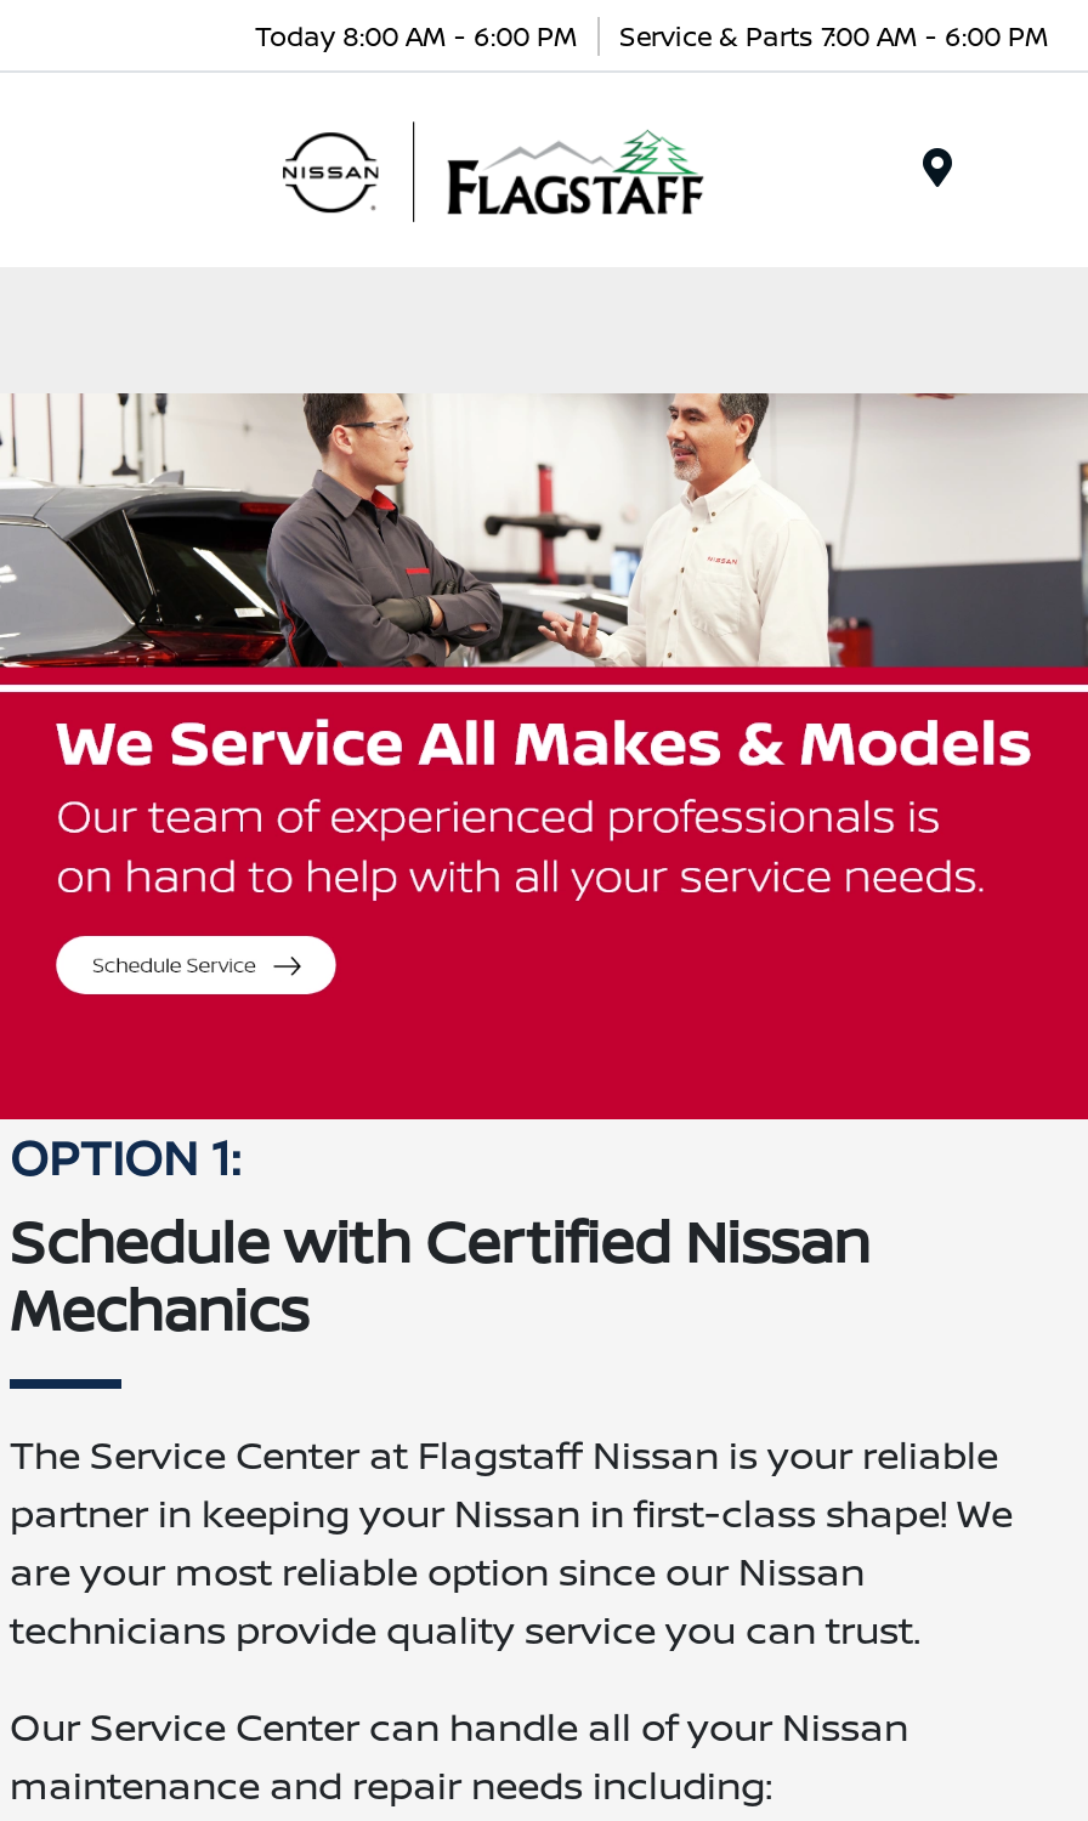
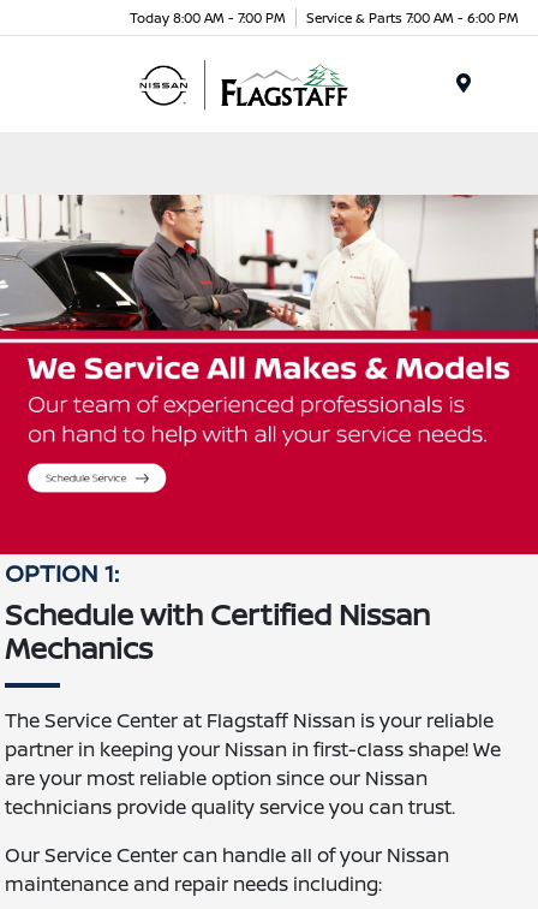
[255,16,1049,52] Today 8:00 AM - 6:00 PM Service & Parts 7:00 AM - 6:00 PM -> [130,8,519,26] Today 8:00 AM - 7:00 PM Service & Parts 7:00 AM - 6:00 PM

